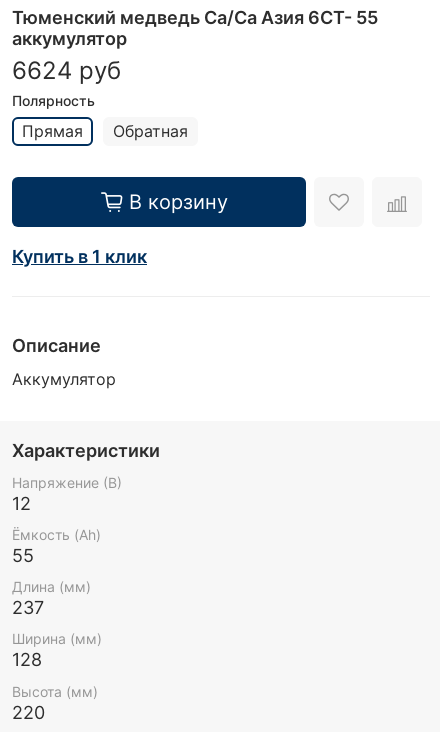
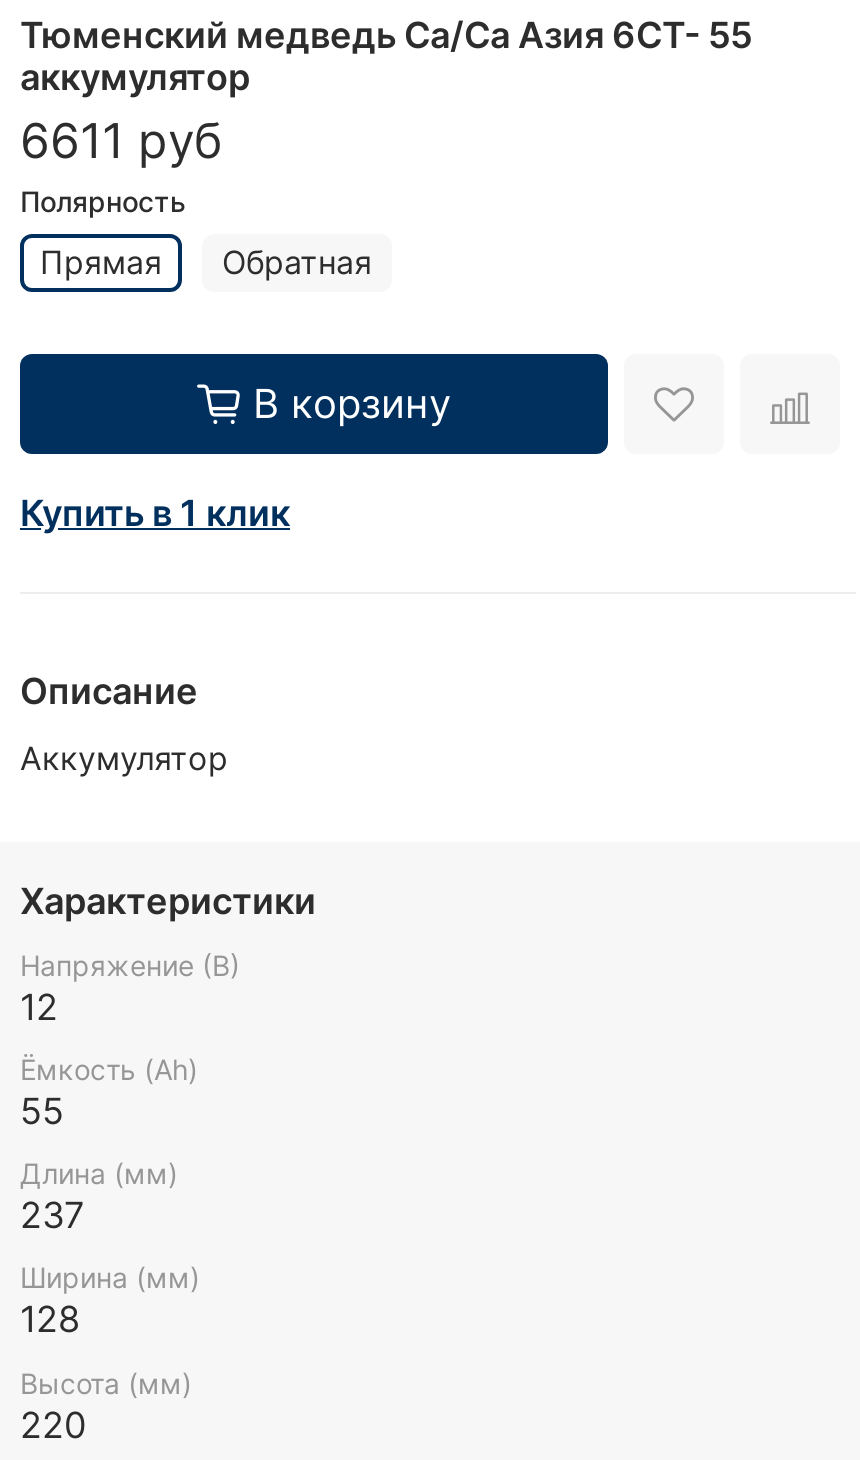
[12,56,121,85] 6624 руб -> [20,111,222,169] 6611 руб

